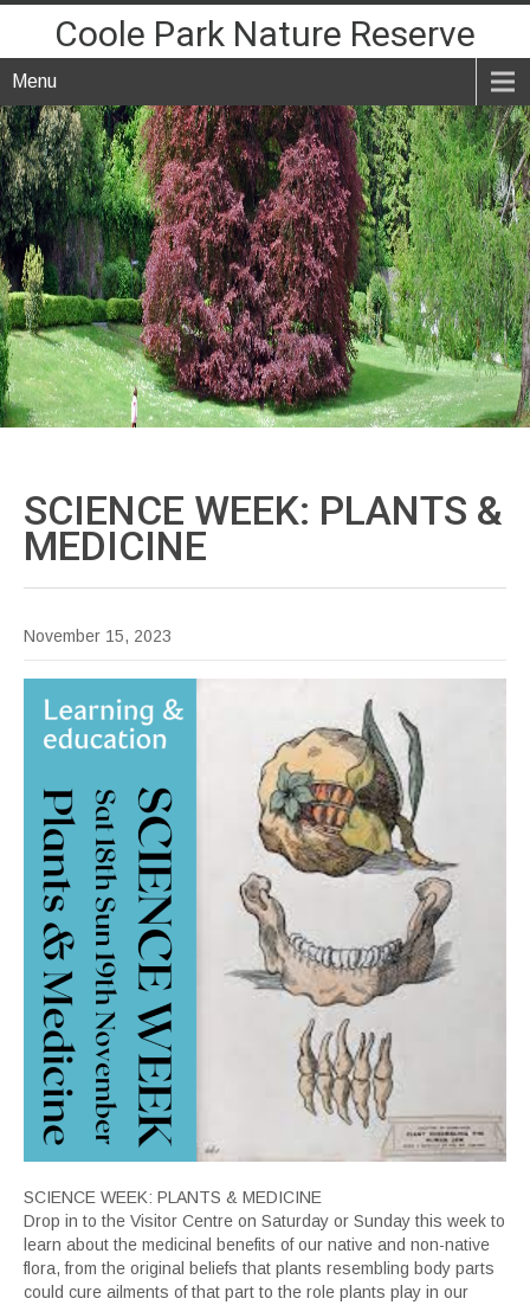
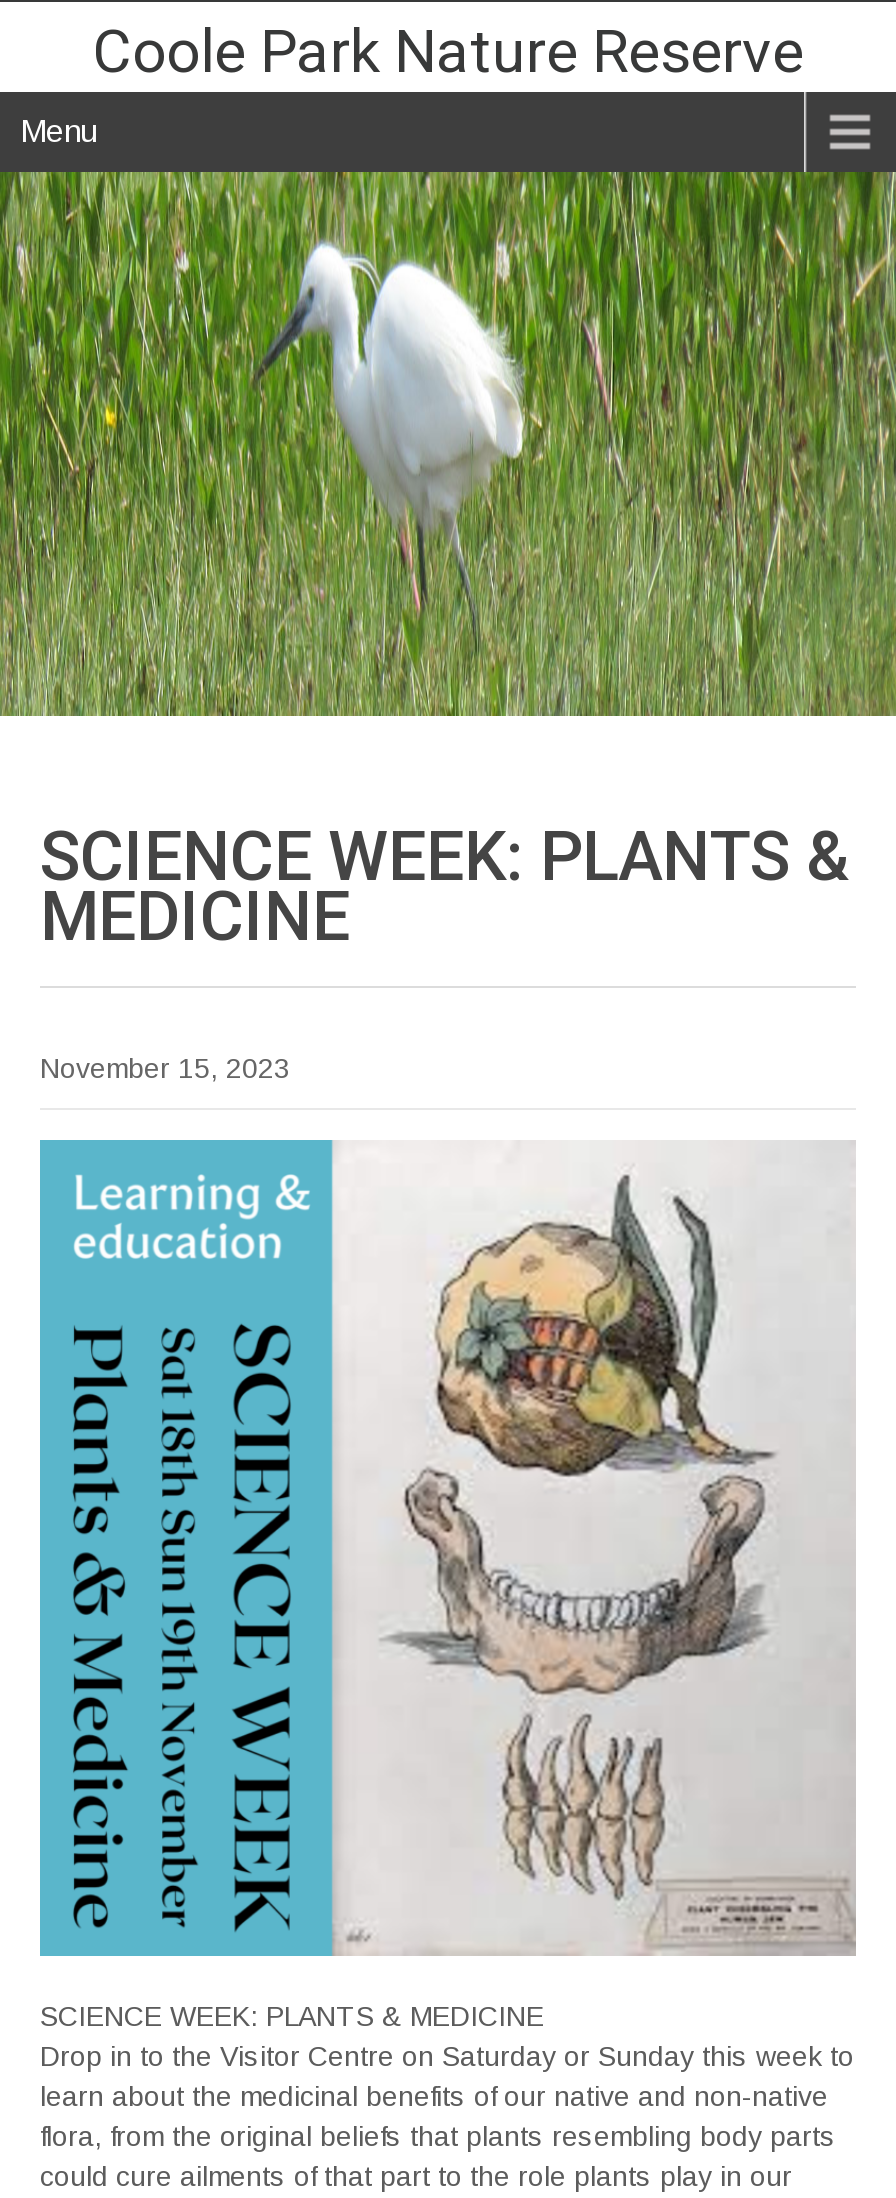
[4,104,526,429] [image] -> [6,170,890,718] [image]

